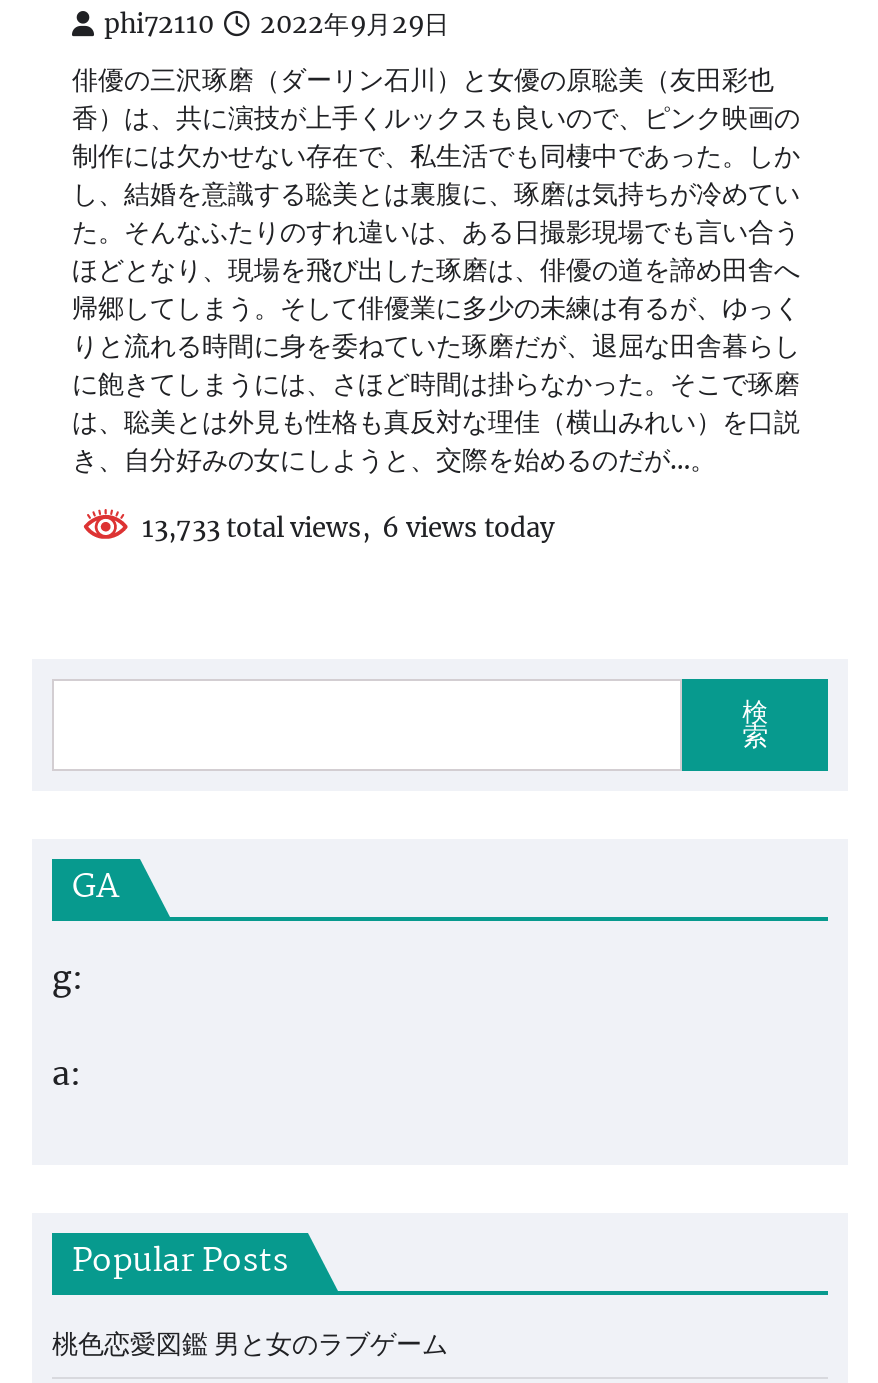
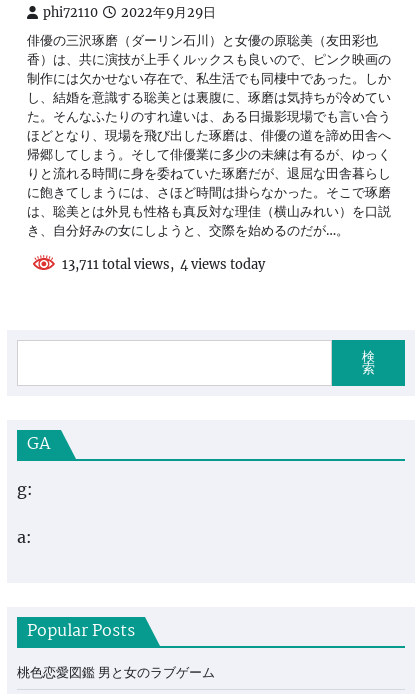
[130,511,554,545] 13,733 total views, 6 views today -> [56,256,265,273] 13,711 total views, 4 views today

